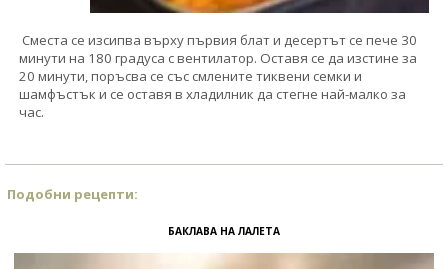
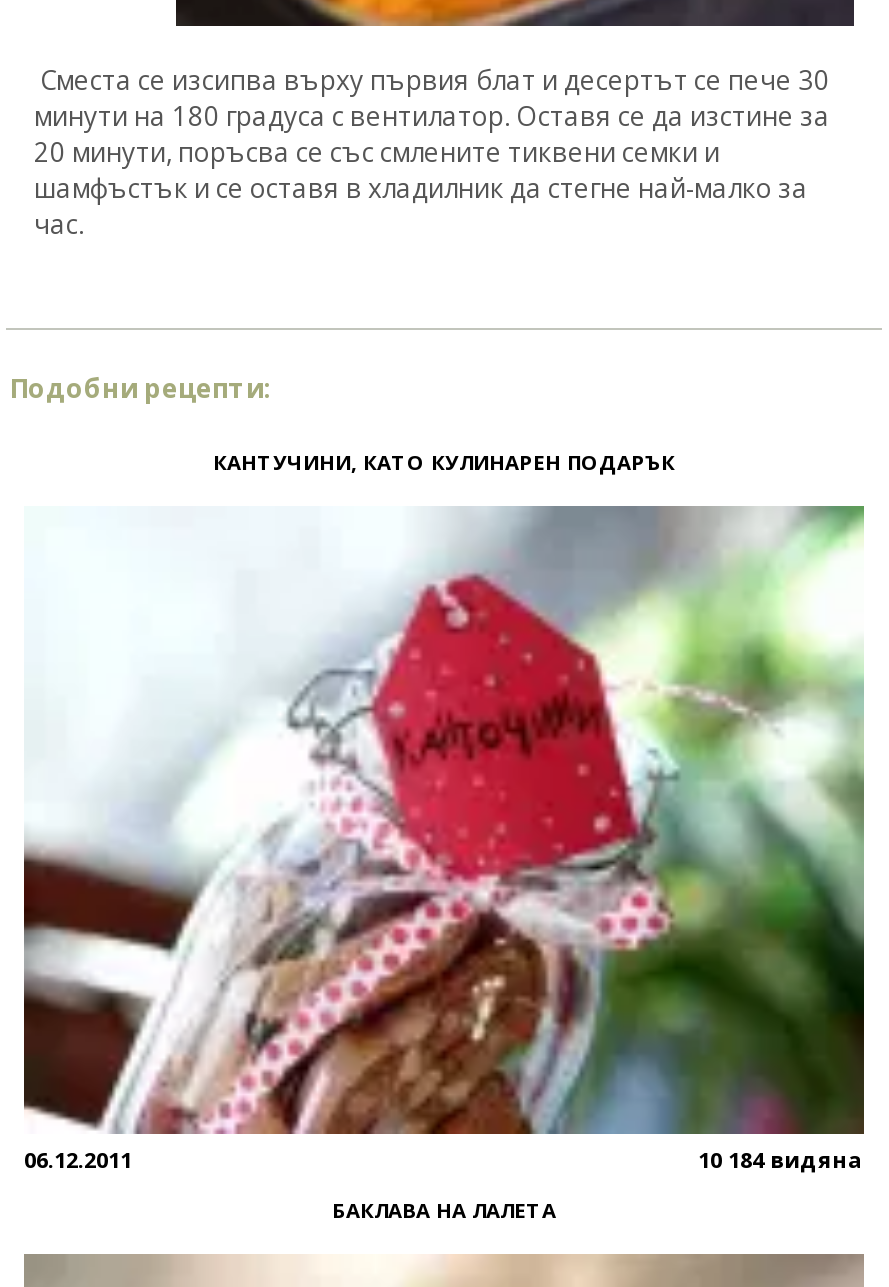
none -> [24,506,864,1174] [image] | 06.12.2011 | 10 184 видяна
none -> [213,447,675,475] КАНТУЧИНИ, КАТО КУЛИНАРЕН ПОДАРЪК

